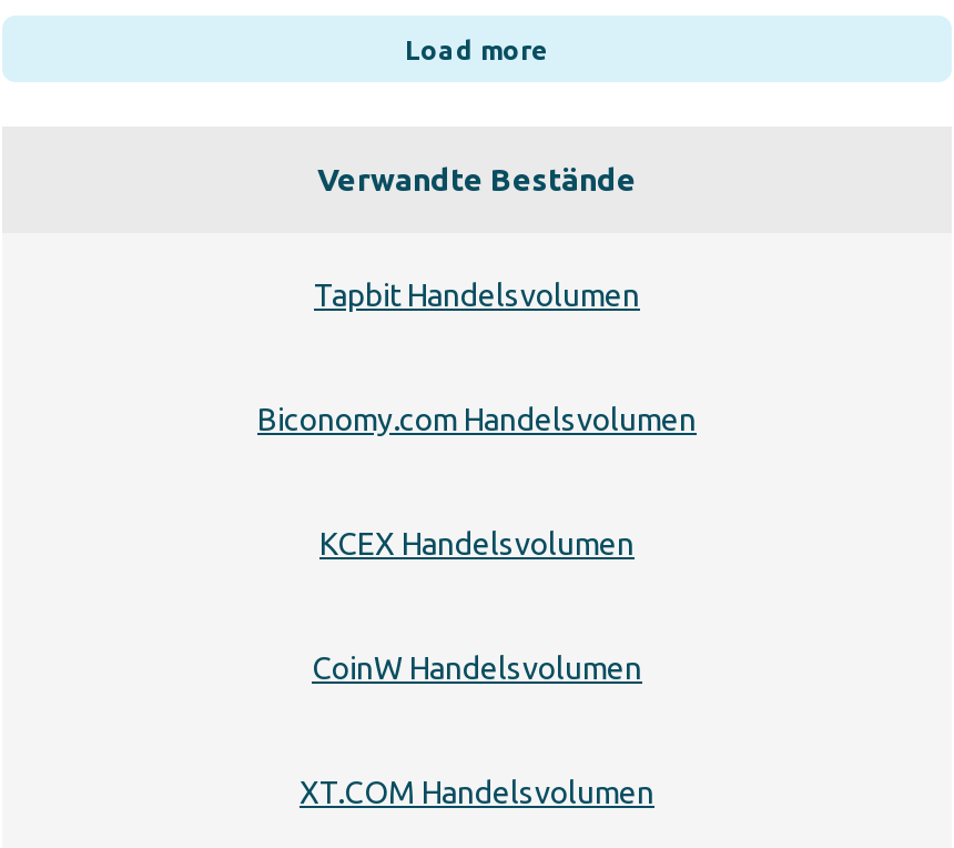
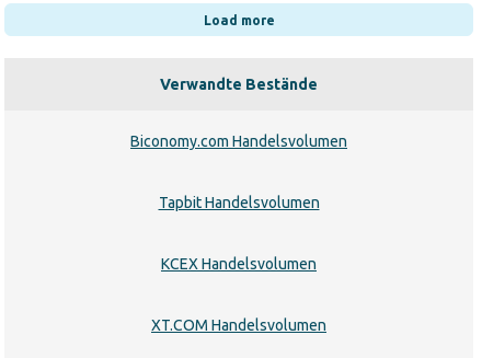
moved [314,277,640,313] -> [158,194,319,211]: Tapbit Handelsvolumen
[312,650,642,686] CoinW Handelsvolumen -> none

